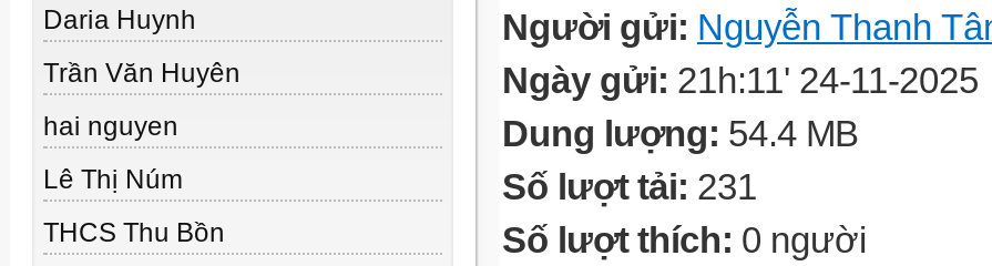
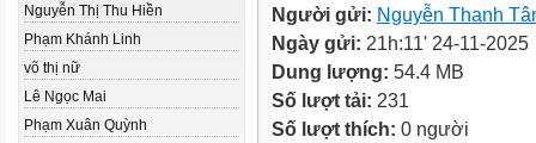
[43,4,196,35] Daria Huynh -> [24,2,163,19] Nguyễn Thị Thu Hiền
[43,58,241,89] Trần Văn Huyên -> [24,31,141,48] Phạm Khánh Linh
[43,111,178,142] hai nguyen -> [24,60,80,76] võ thị nữ
[43,164,183,195] Lê Thị Núm -> [24,88,106,105] Lê Ngọc Mai
[43,217,225,248] THCS Thu Bồn -> [24,117,147,133] Phạm Xuân Quỳnh

